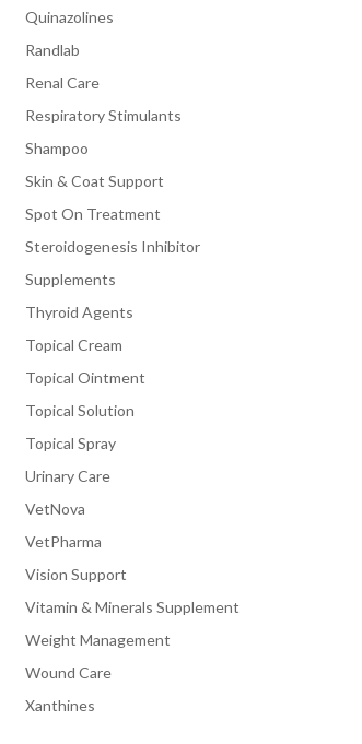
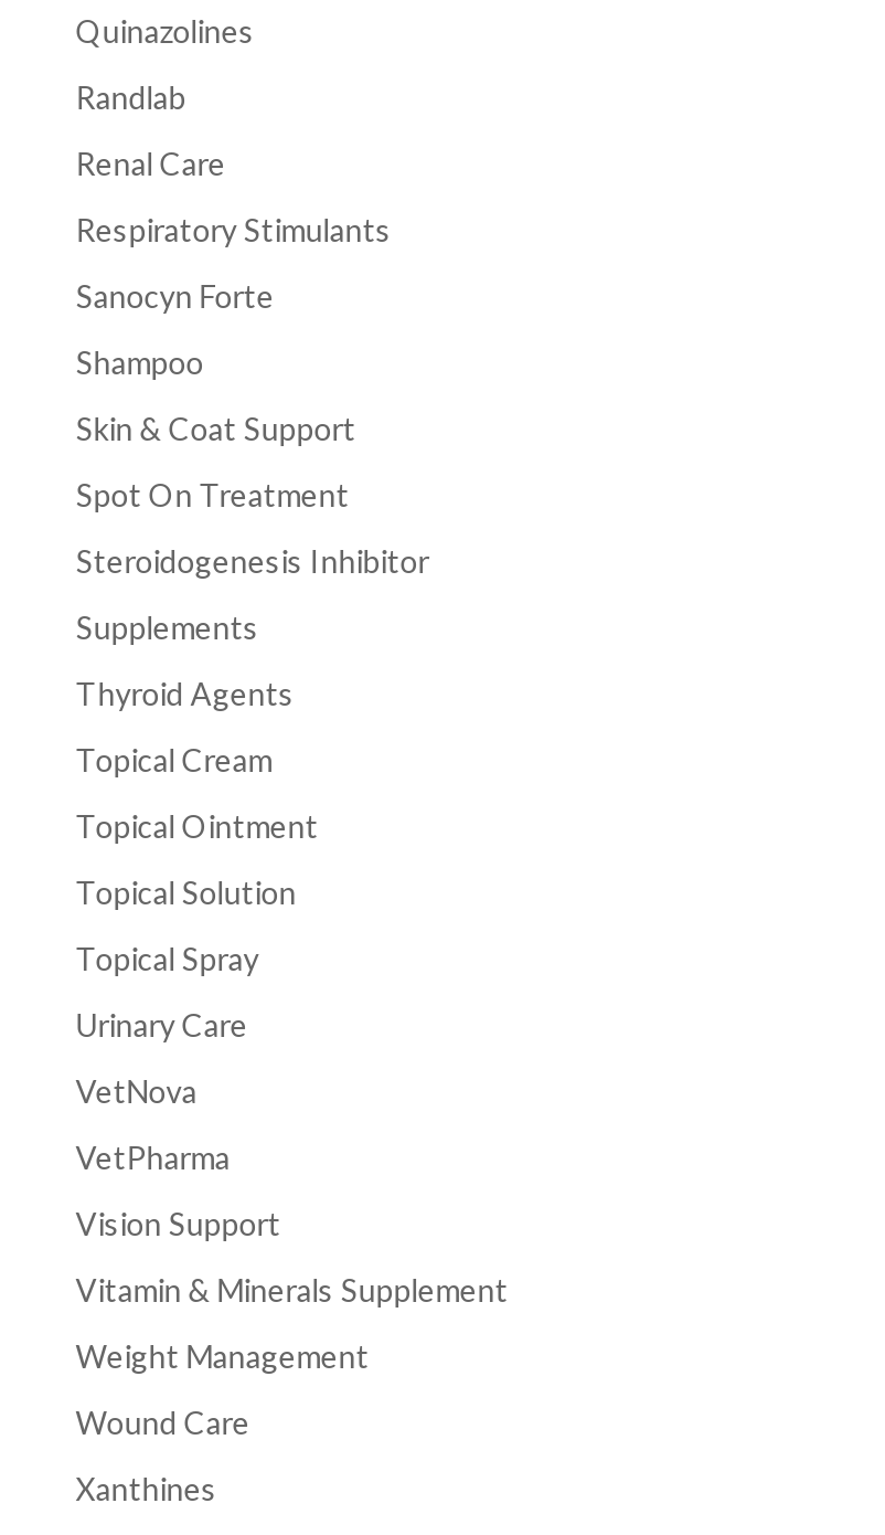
none -> [76,277,274,315] Sanocyn Forte

